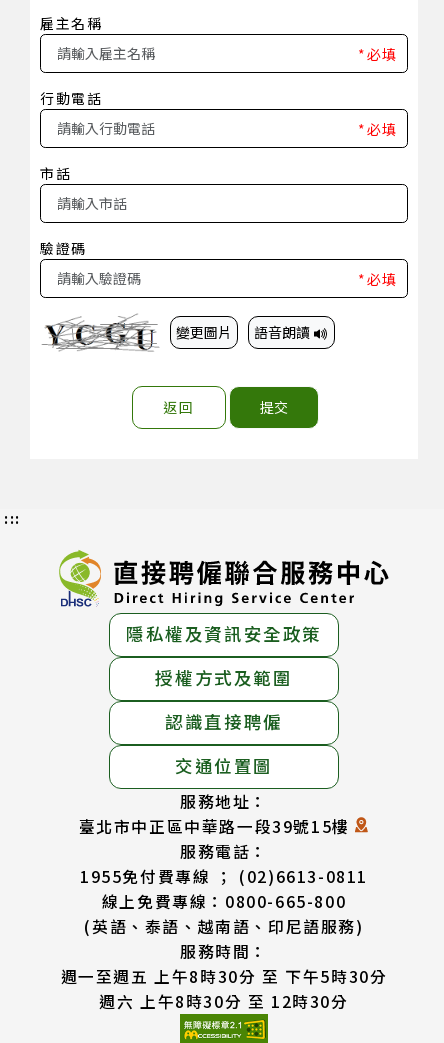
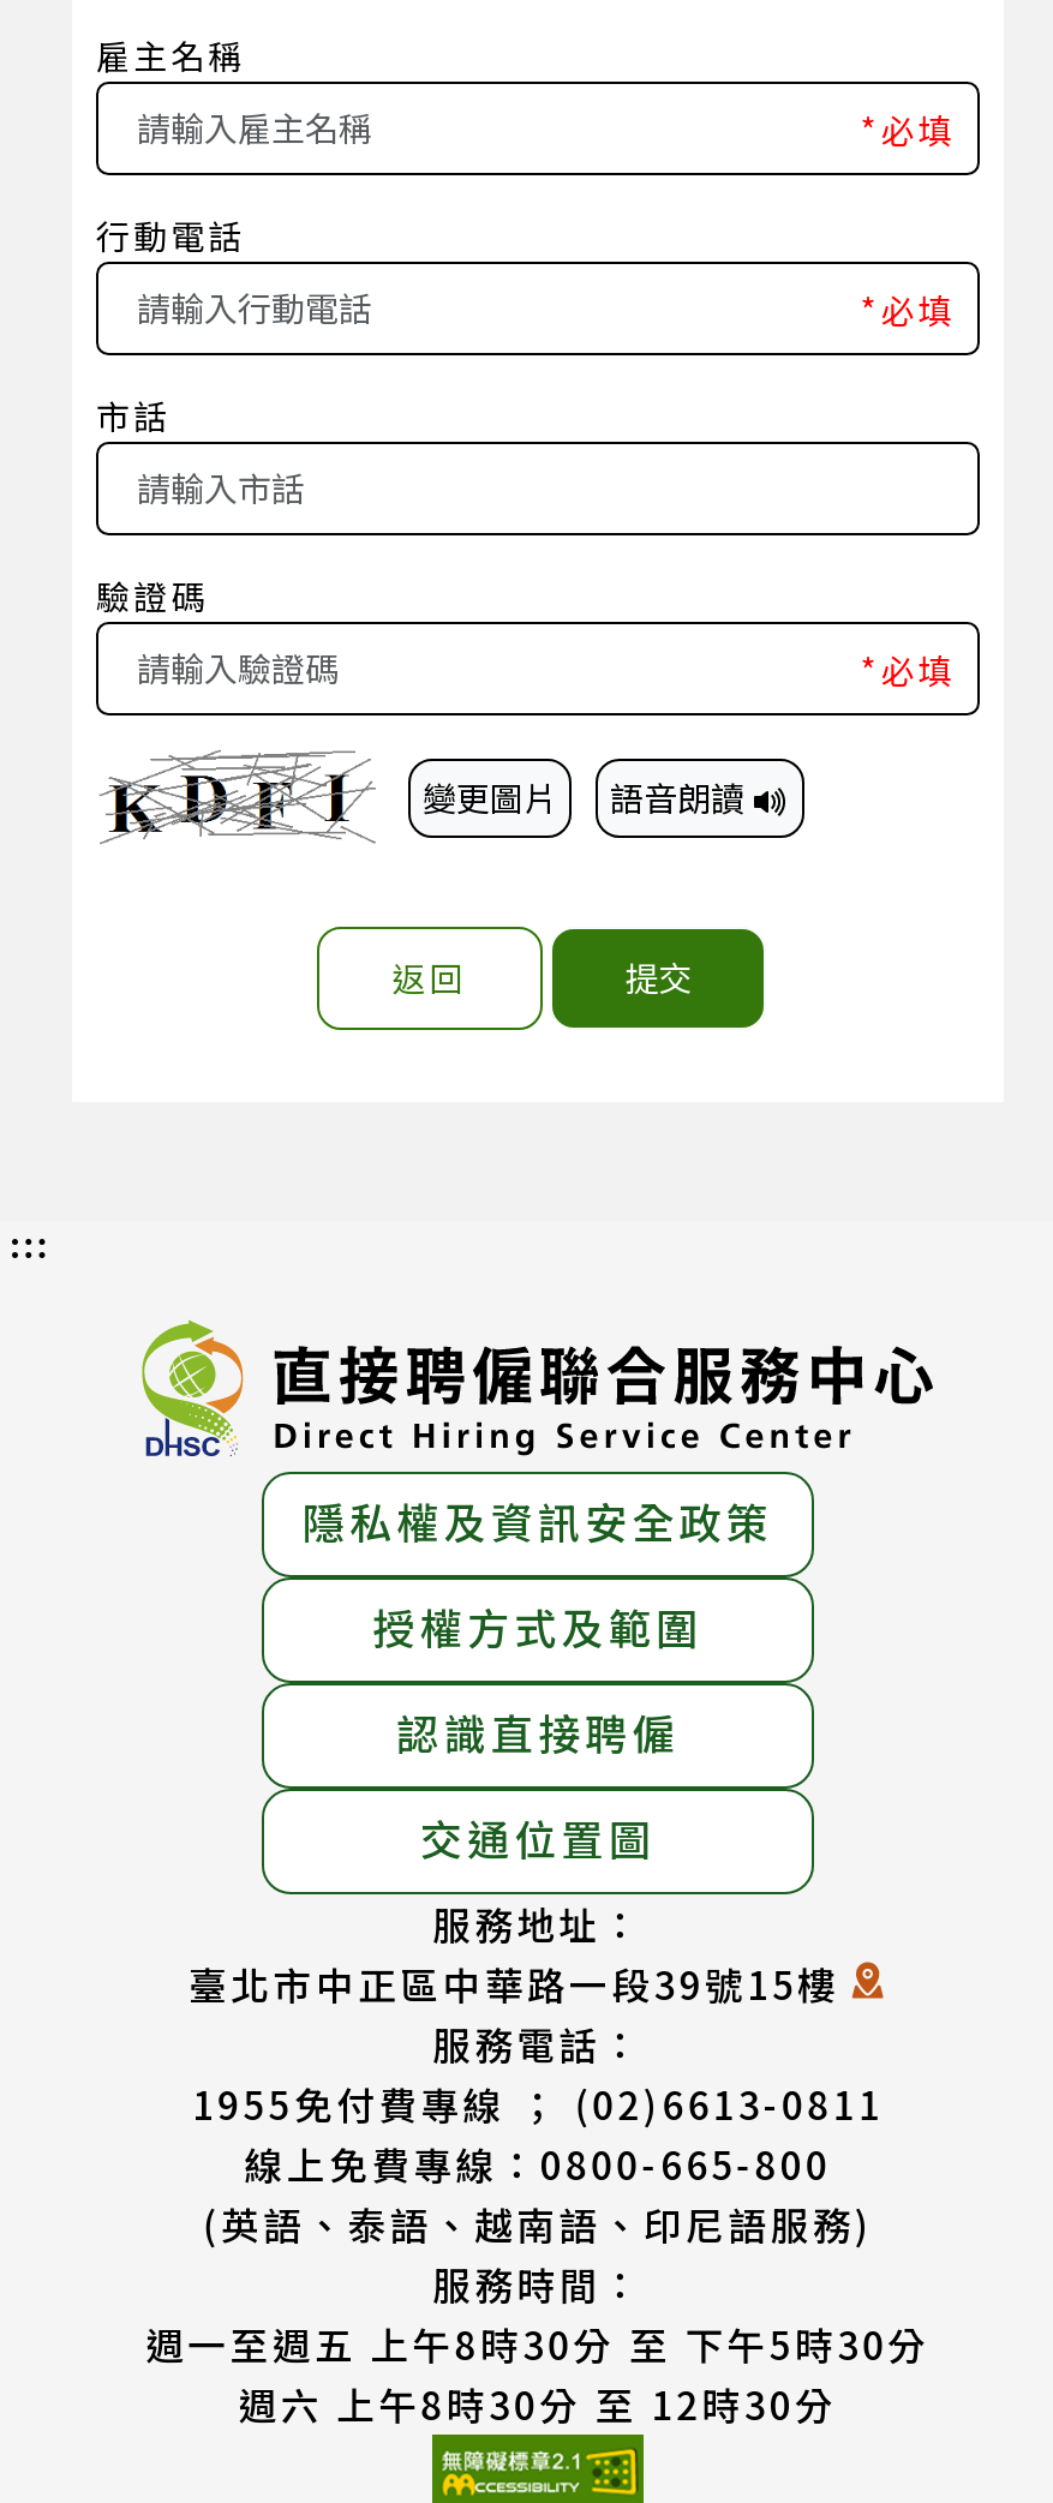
[42,313,159,352] [image] -> [101,749,372,843] [image]

